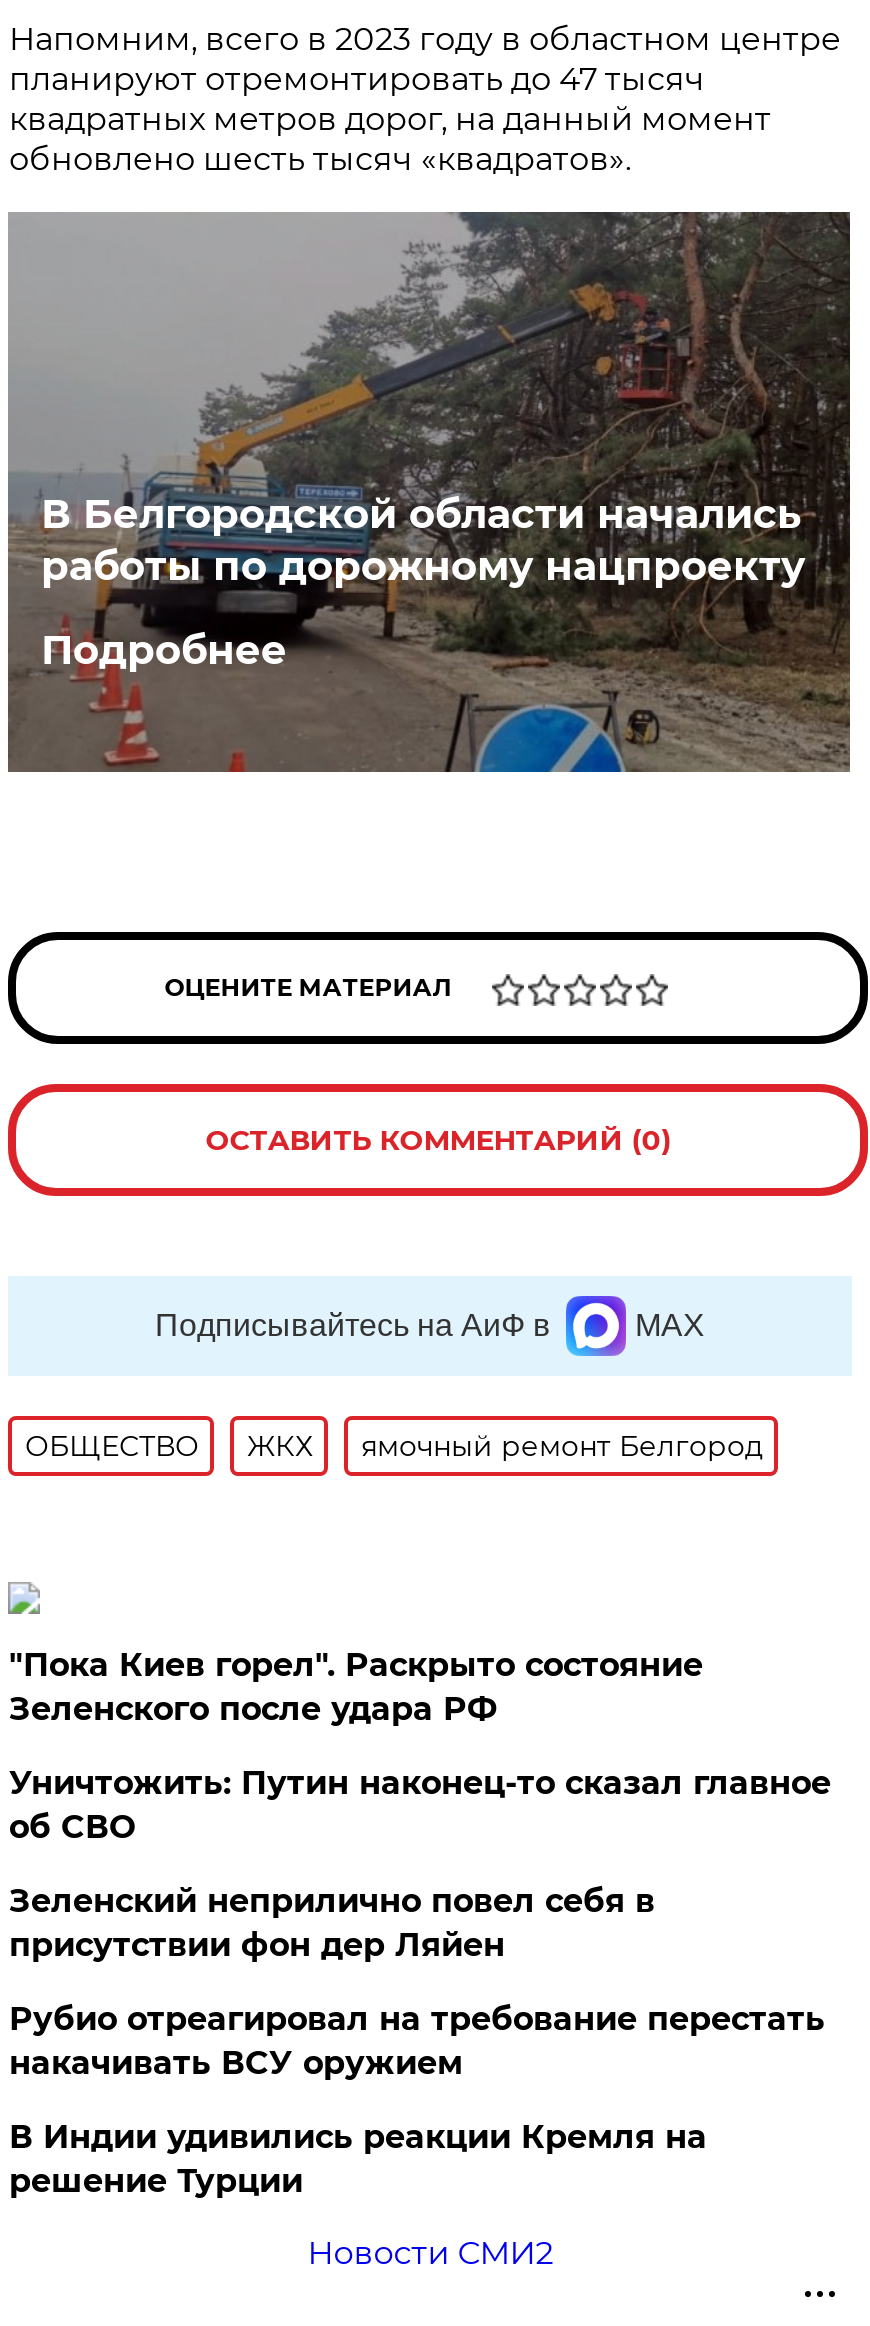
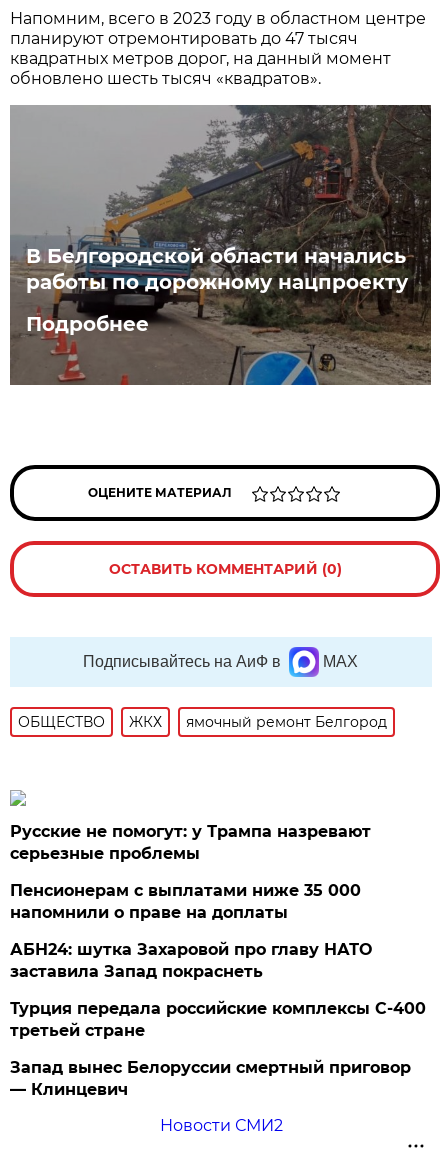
[9,1646,703,1728] "Пока Киев горел". Раскрыто состояние | Зеленского после удара РФ -> [10,822,371,863] Русские не помогут: у Трампа назревают | серьезные проблемы
[9,1764,831,1846] Уничтожить: Путин наконец-то сказал главное | об СВО -> [10,881,361,922] Пенсионерам с выплатами ниже 35 000 | напомнили о праве на доплаты
[9,1882,655,1964] Зеленский неприлично повел cебя в | присутствии фон дер Ляйен -> [10,940,372,981] АБН24: шутка Захаровой про главу НАТО | заставила Запад покраснеть
[9,2000,825,2082] Рубио отреагировал на требование перестать | накачивать ВСУ оружием -> [10,999,426,1040] Турция передала российские комплексы С-400 | третьей стране
[9,2118,707,2200] В Индии удивились реакции Кремля на | решение Турции -> [10,1058,411,1099] Запад вынес Белоруссии смертный приговор | — Клинцевич

